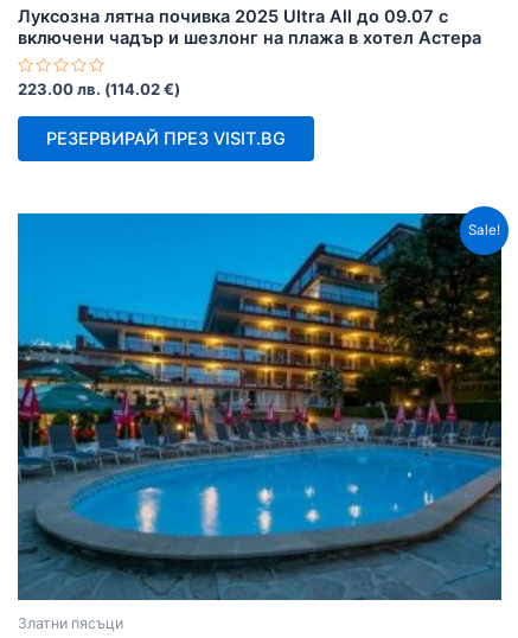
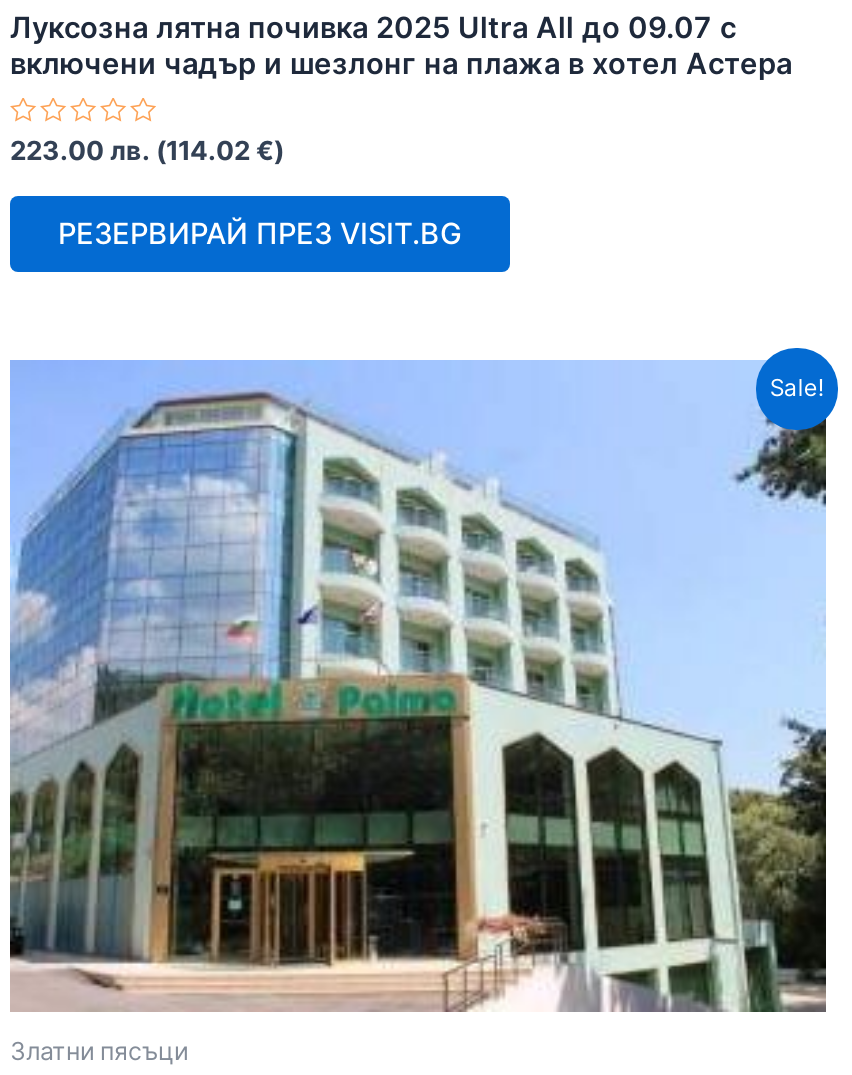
[17,212,503,601] [image] -> [10,360,828,1012] [image]

